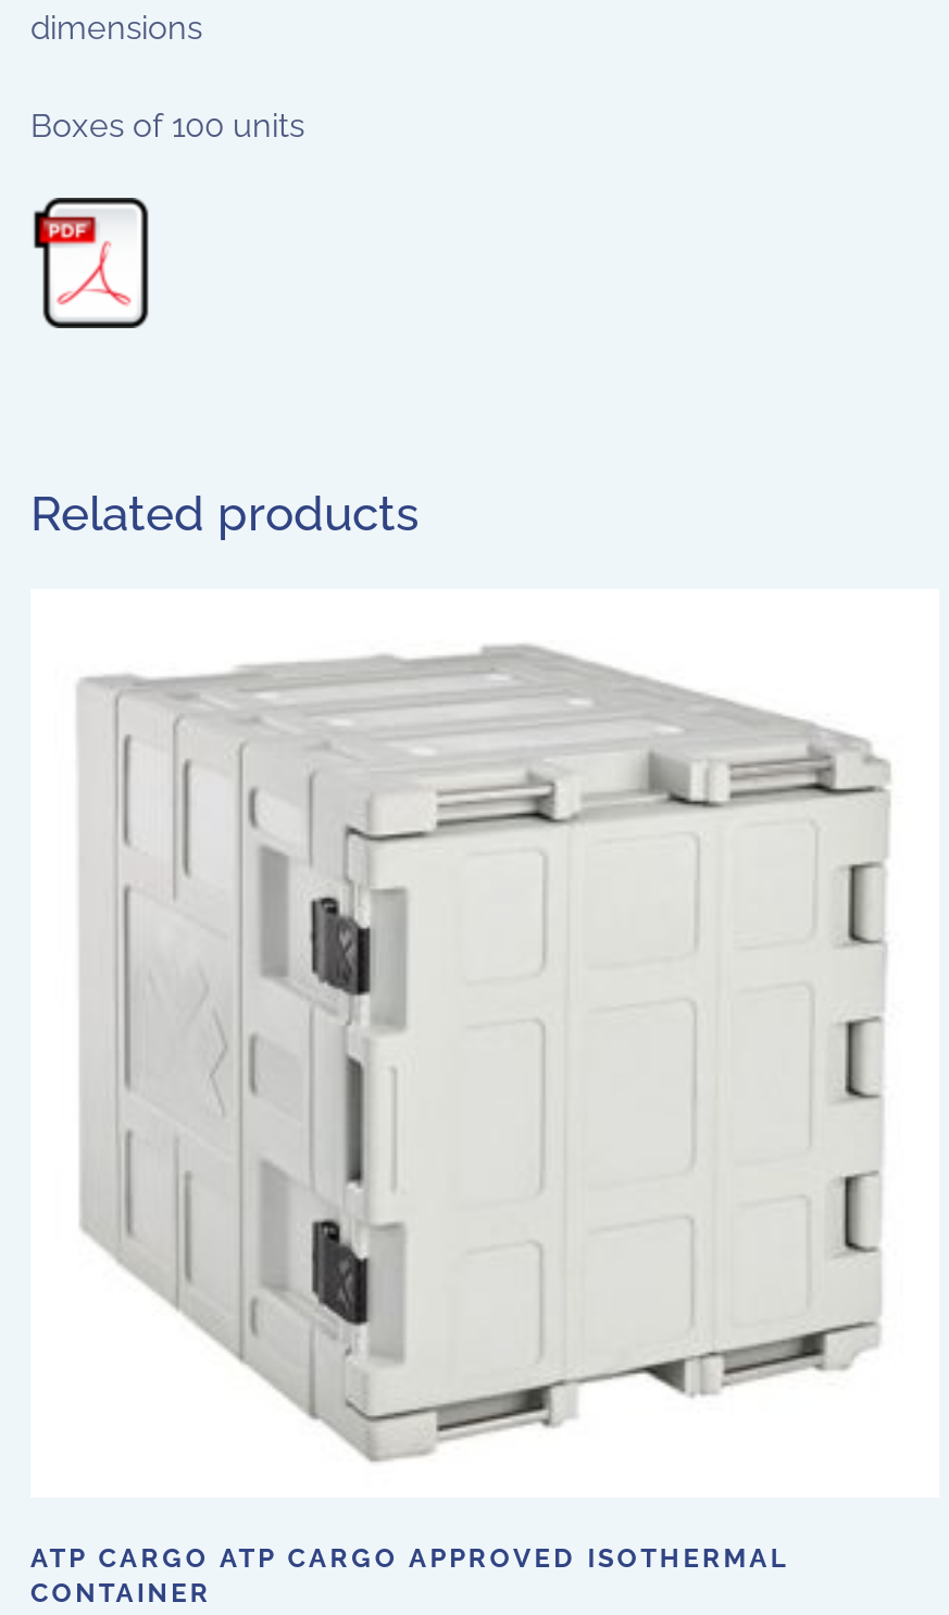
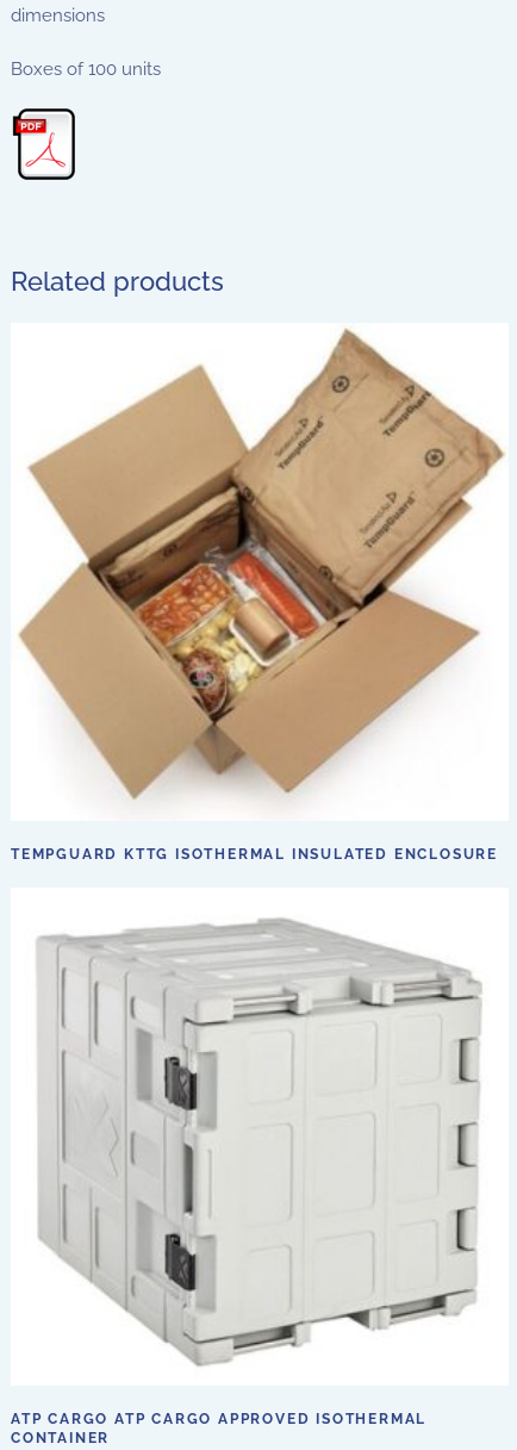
none -> [11,328,506,863] [image] | TEMPGUARD KTTG ISOTHERMAL INSULATED ENCLOSURE

